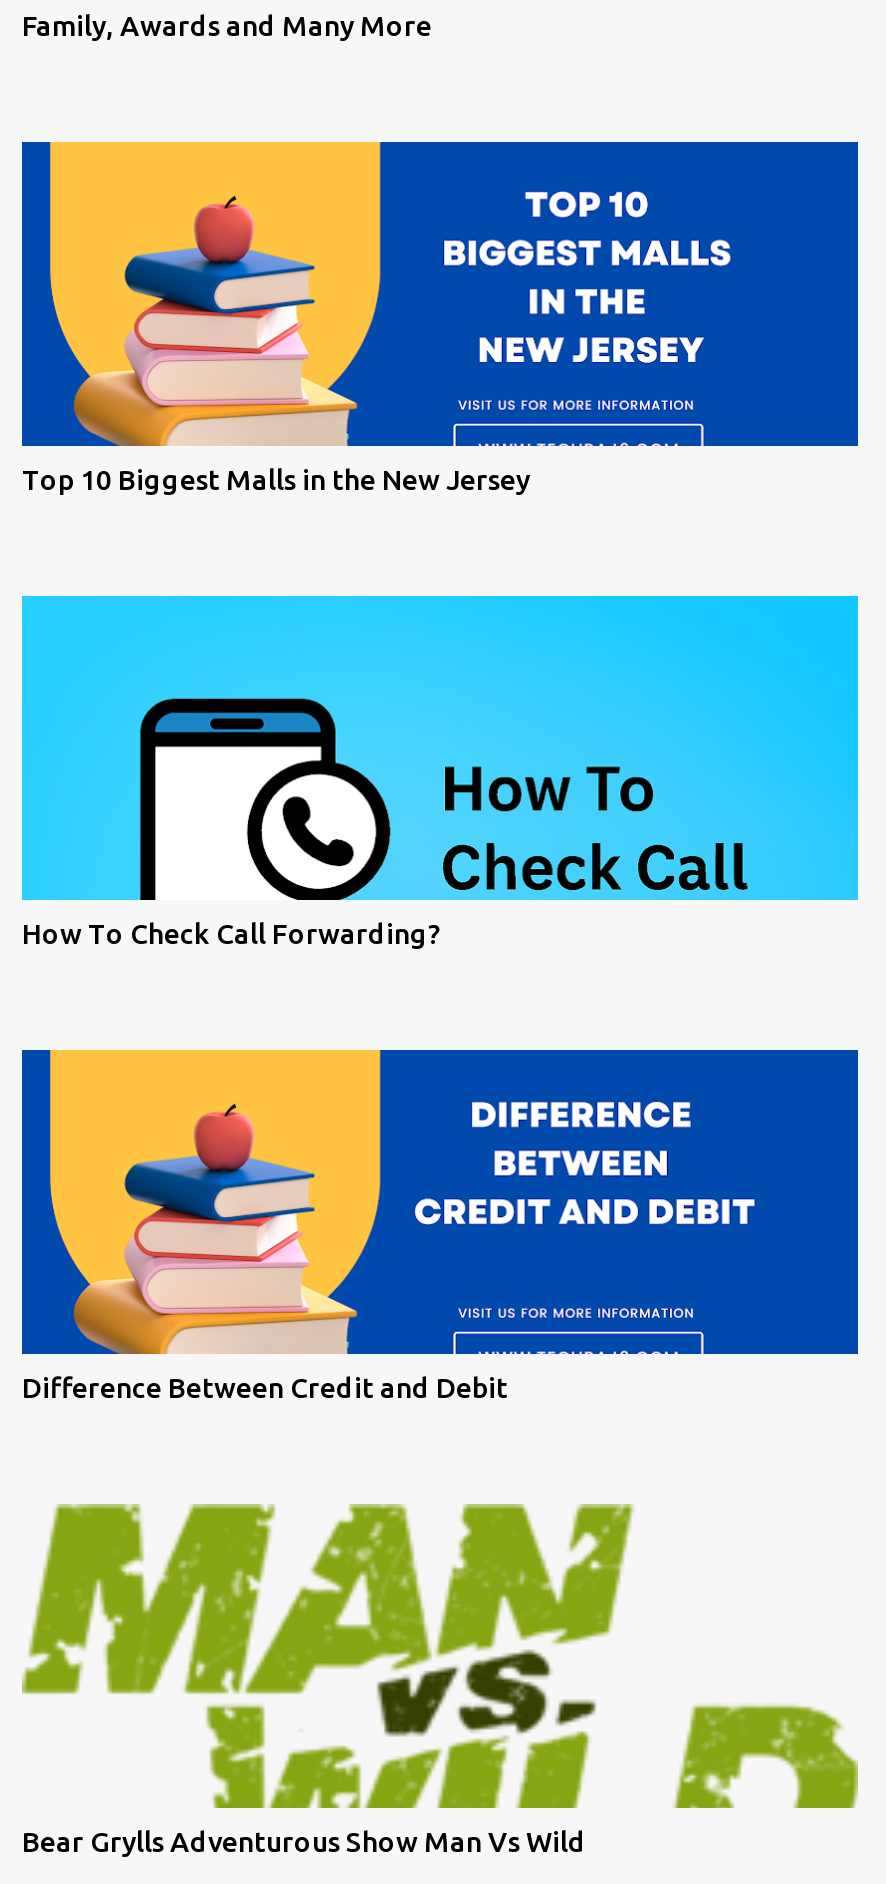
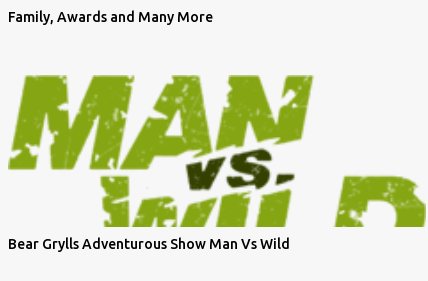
[20,140,860,496] [image] | Top 10 Biggest Malls in the New Jersey -> none
[20,594,860,950] [image] | How To Check Call Forwarding? -> none
[20,1048,860,1404] [image] | Difference Between Credit and Debit -> none

